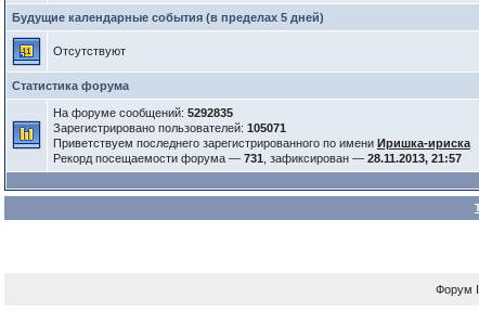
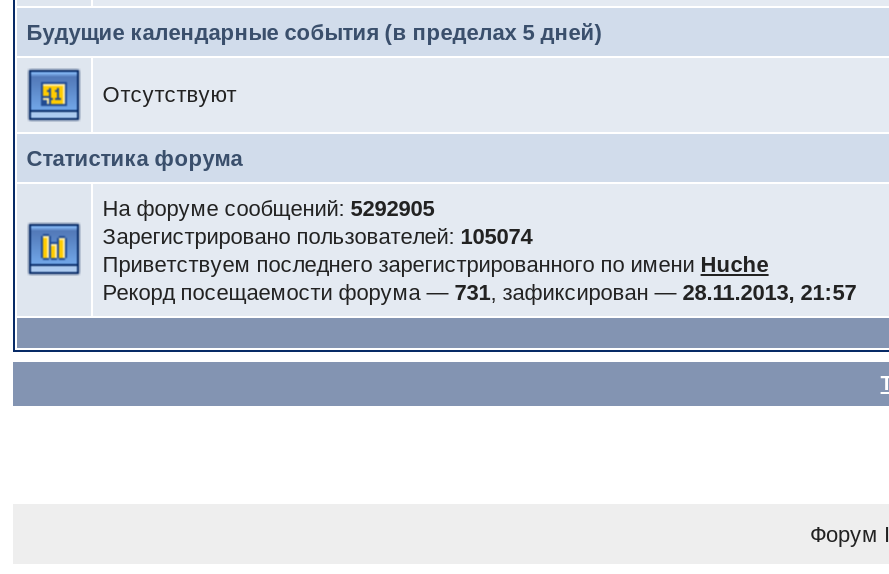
[53,106,233,119] На форуме сообщений: 5292835 -> [103,196,435,220] На форуме сообщений: 5292905
[53,121,286,134] Зарегистрировано пользователей: 105071 -> [103,224,533,248] Зарегистрировано пользователей: 105074
[53,137,470,150] Приветствуем последнего зарегистрированного по имени Иришка-ириска -> [103,252,769,276] Приветствуем последнего зарегистрированного по имени Huche

